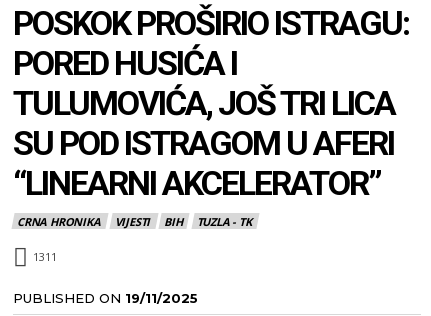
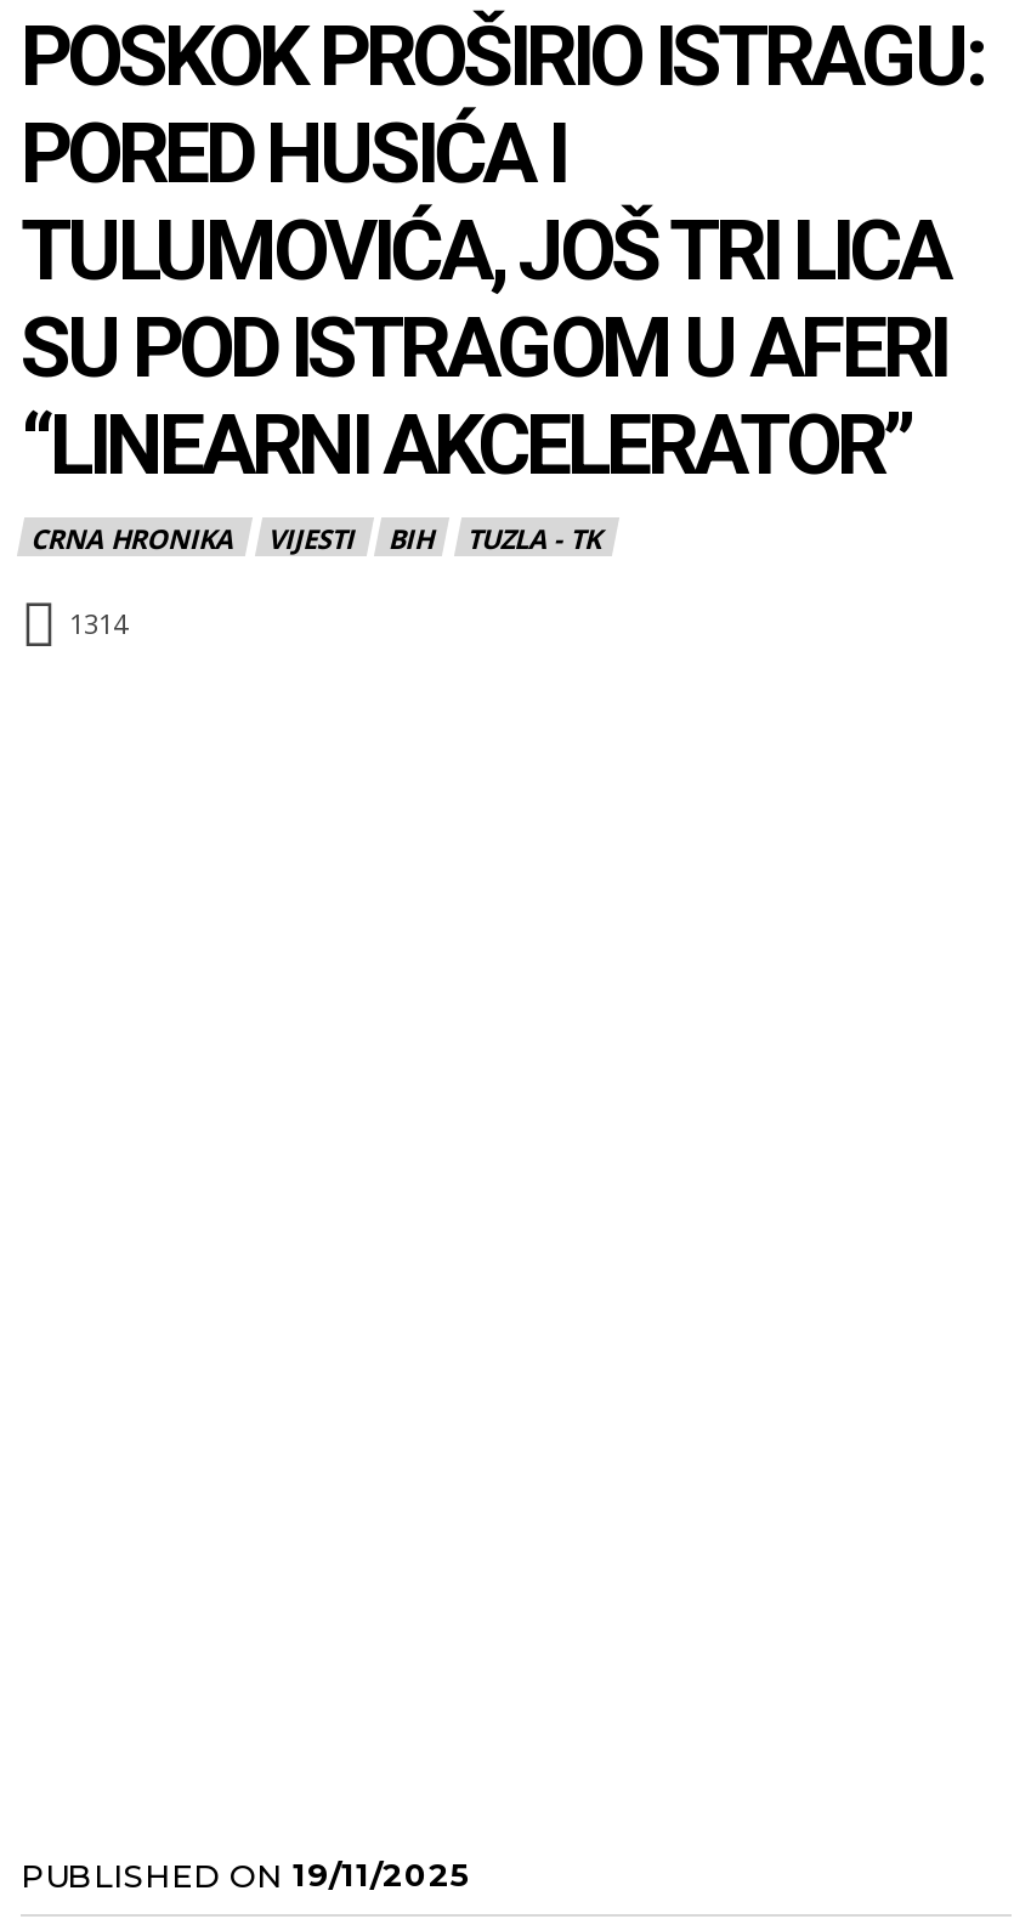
[33,249,57,264] 1311 -> [69,606,128,642] 1314

